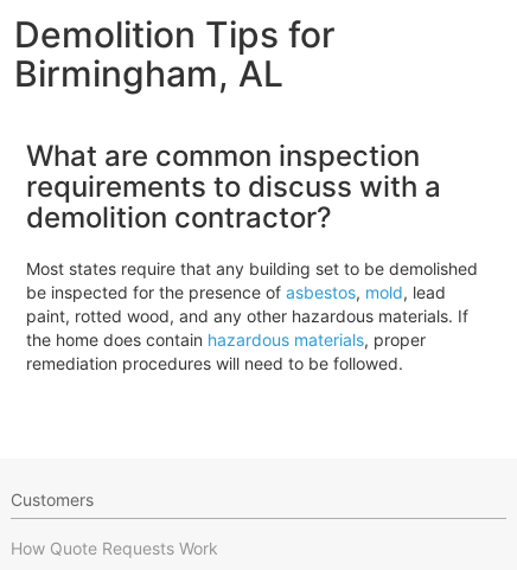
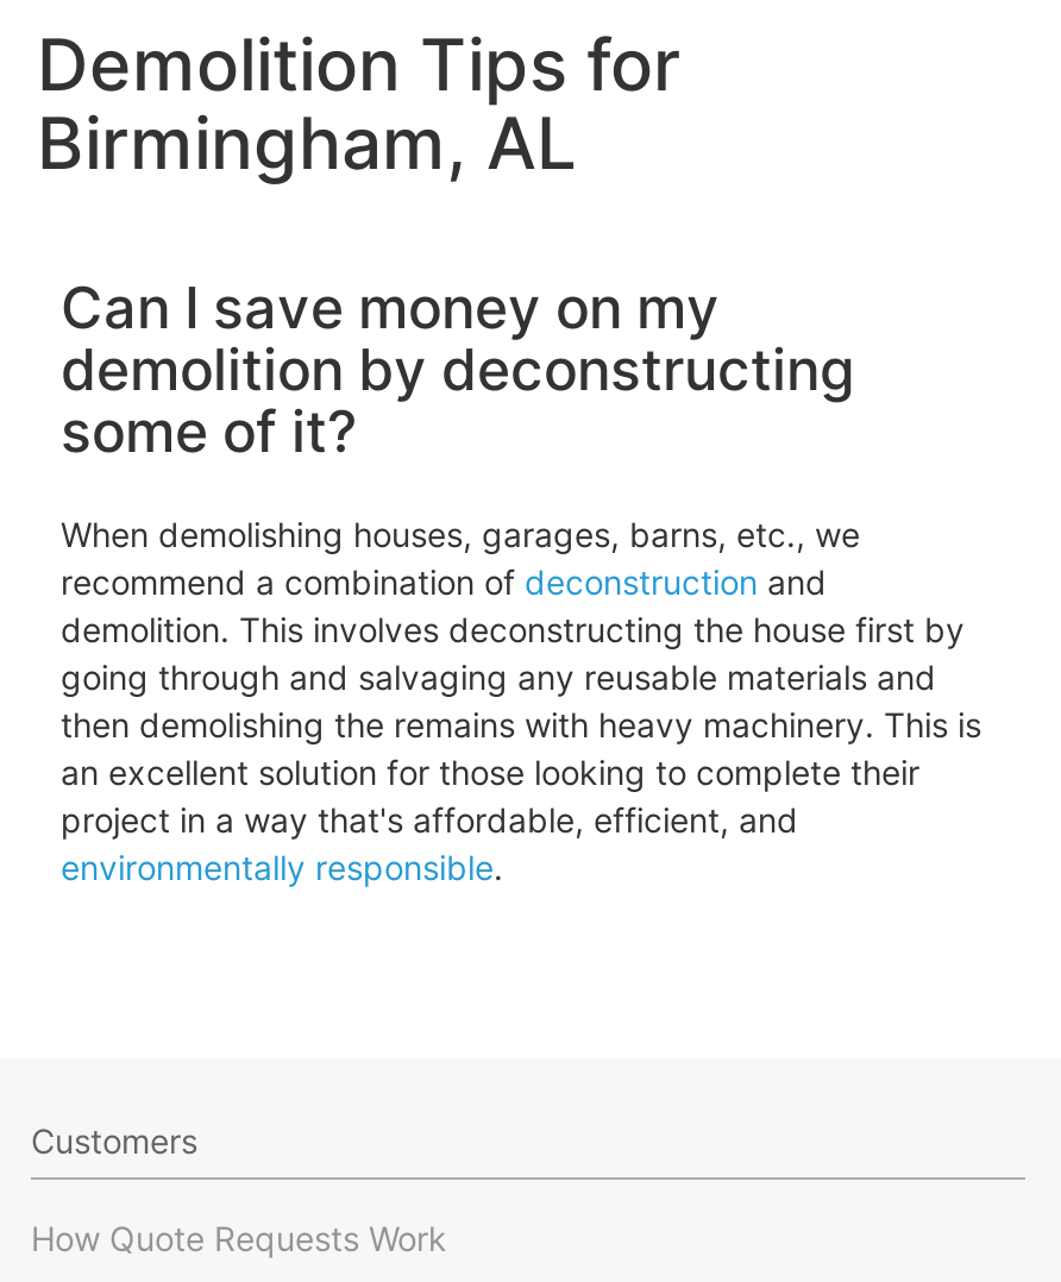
[25,139,441,235] What are common inspection | requirements to discuss with a | demolition contractor? -> [61,274,855,466] Can I save money on my | demolition by deconstructing | some of it?
[25,258,477,373] Most states require that any building set to be demolished | be inspected for the presence of asbestos, mold, lead | paint, rotted wood, and any other hazardous materials. If | the home does contain hazardous materials, proper | remediation procedures will need to be followed. -> [61,514,981,887] When demolishing houses, garages, barns, etc., we | recommend a combination of deconstruction and | demolition. This involves deconstructing the house first by | going through and salvaging any reusable materials and | then demolishing the remains with heavy machinery. This is | an excellent solution for those looking to complete their | project in a way that's affordable, efficient, and | environmentally responsible.

